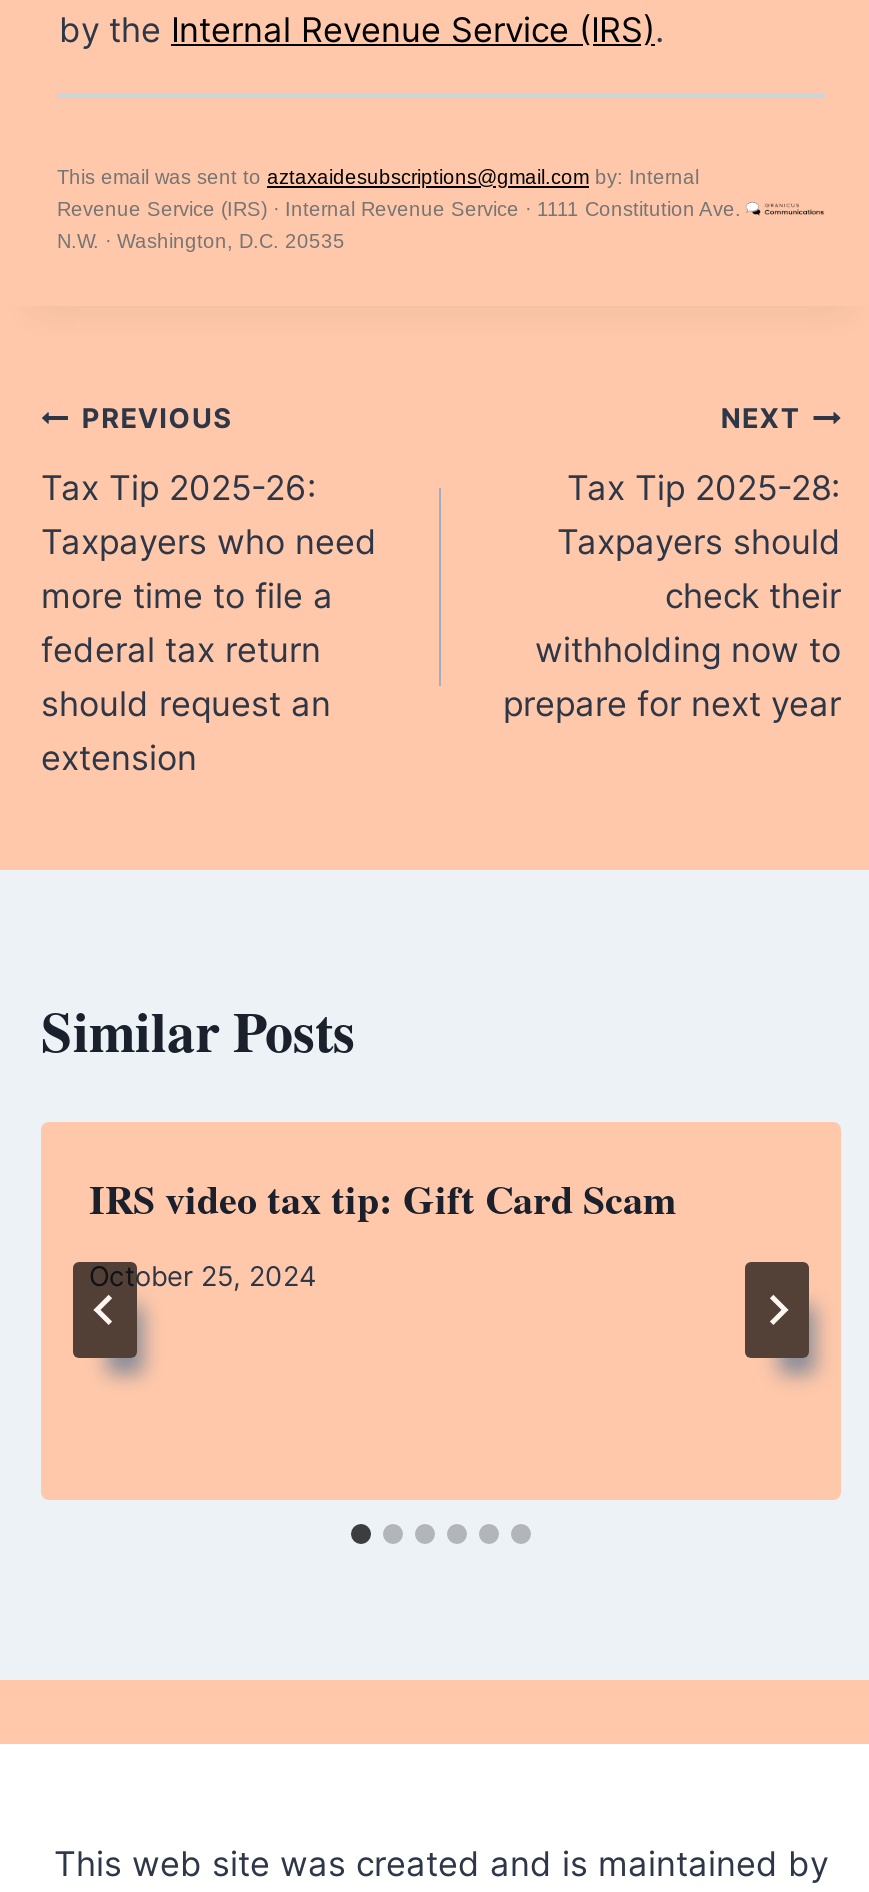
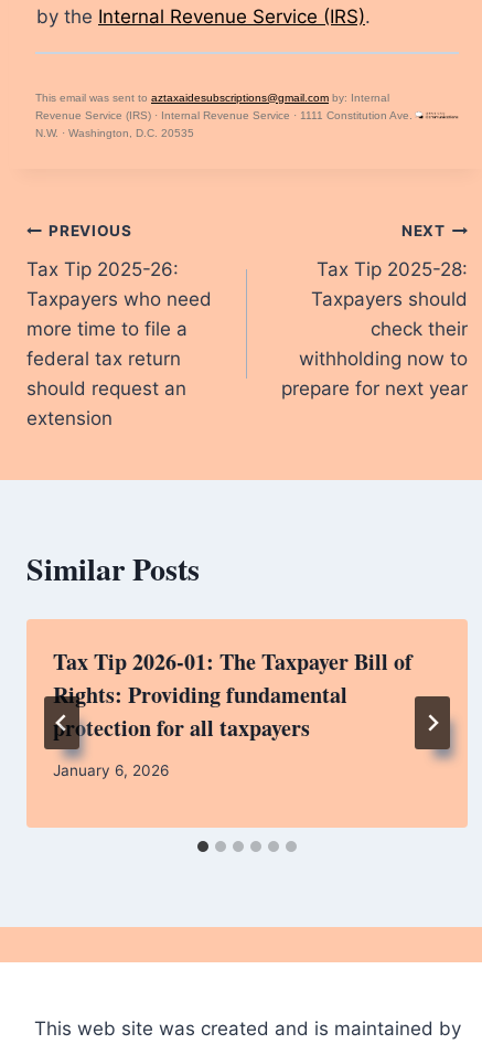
[89,1169,677,1227] IRS video tax tip: Gift Card Scam -> [53,645,413,743] Tax Tip 2026-01: The Taxpayer Bill of | Rights: Providing fundamental | protection for all taxpayers
[89,1260,317,1292] October 25, 2024 -> [53,762,169,779] January 6, 2026

